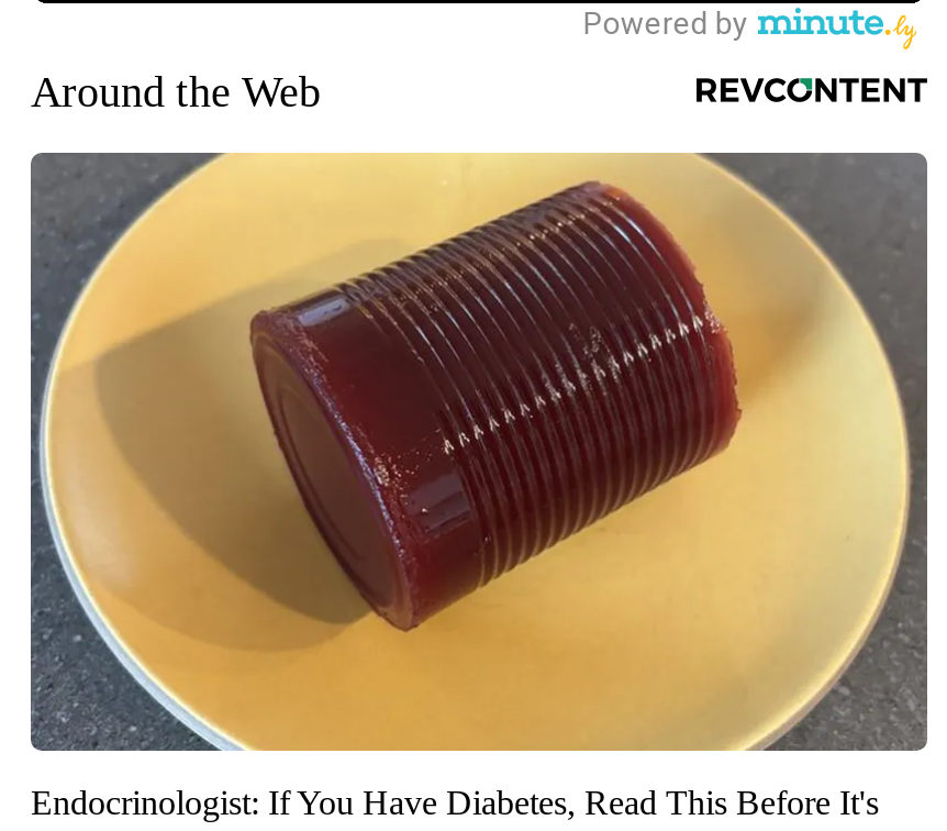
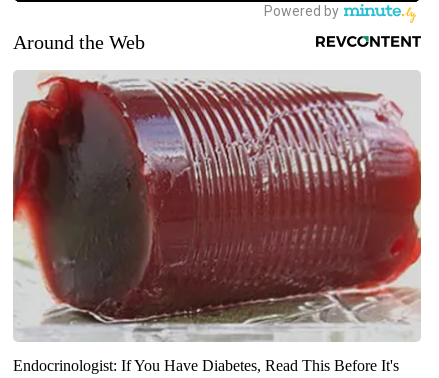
[29,152,929,752] [image] -> [12,70,422,342] [image]

